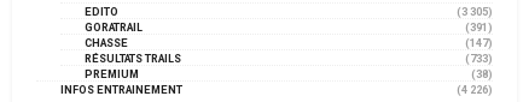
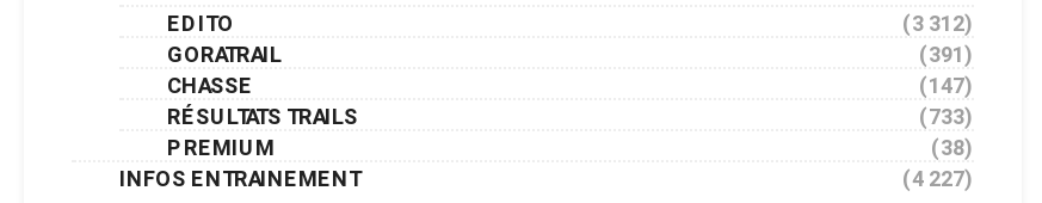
[457,5,493,21] (3 305) -> [902,10,974,41] (3 312)
[457,83,493,99] (4 226) -> [902,165,974,196] (4 227)

